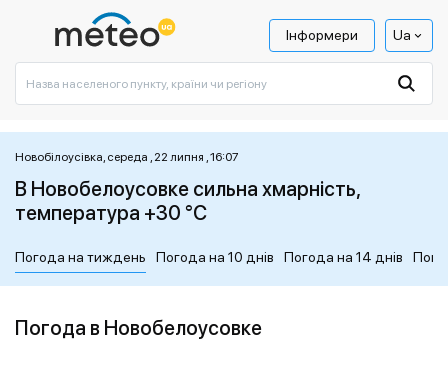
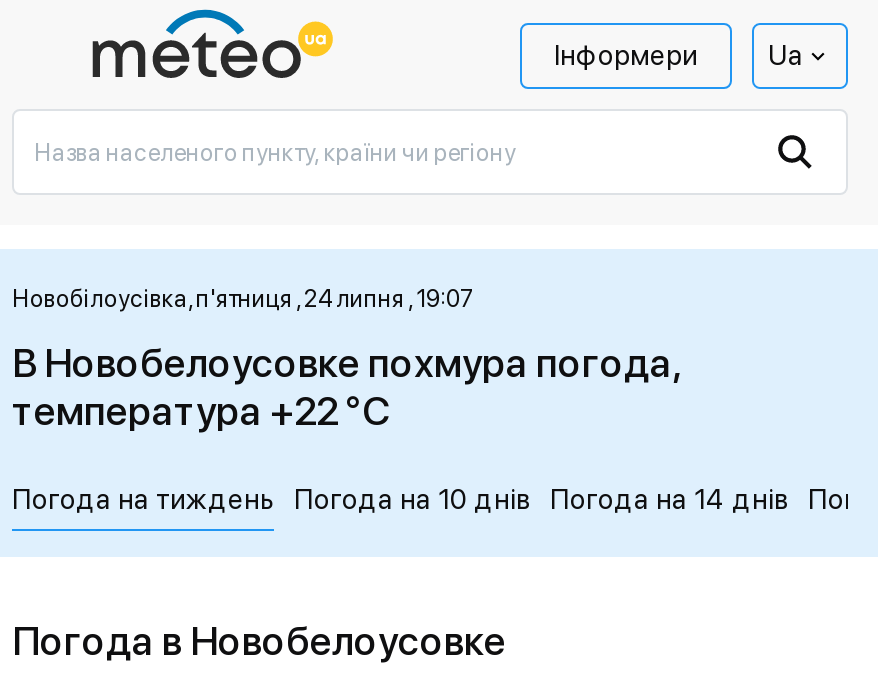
[15,150,239,164] Новобілоусівка, середа , 22 липня , 16:07 -> [12,285,474,313] Новобілоусівка, п'ятниця , 24 липня , 19:07
[15,177,360,201] В Новобелоусовке сильна хмарність, -> [12,339,680,387] В Новобелоусовке похмура погода,
[15,201,207,225] температура +30 °C -> [12,387,390,435] температура +22 °C

